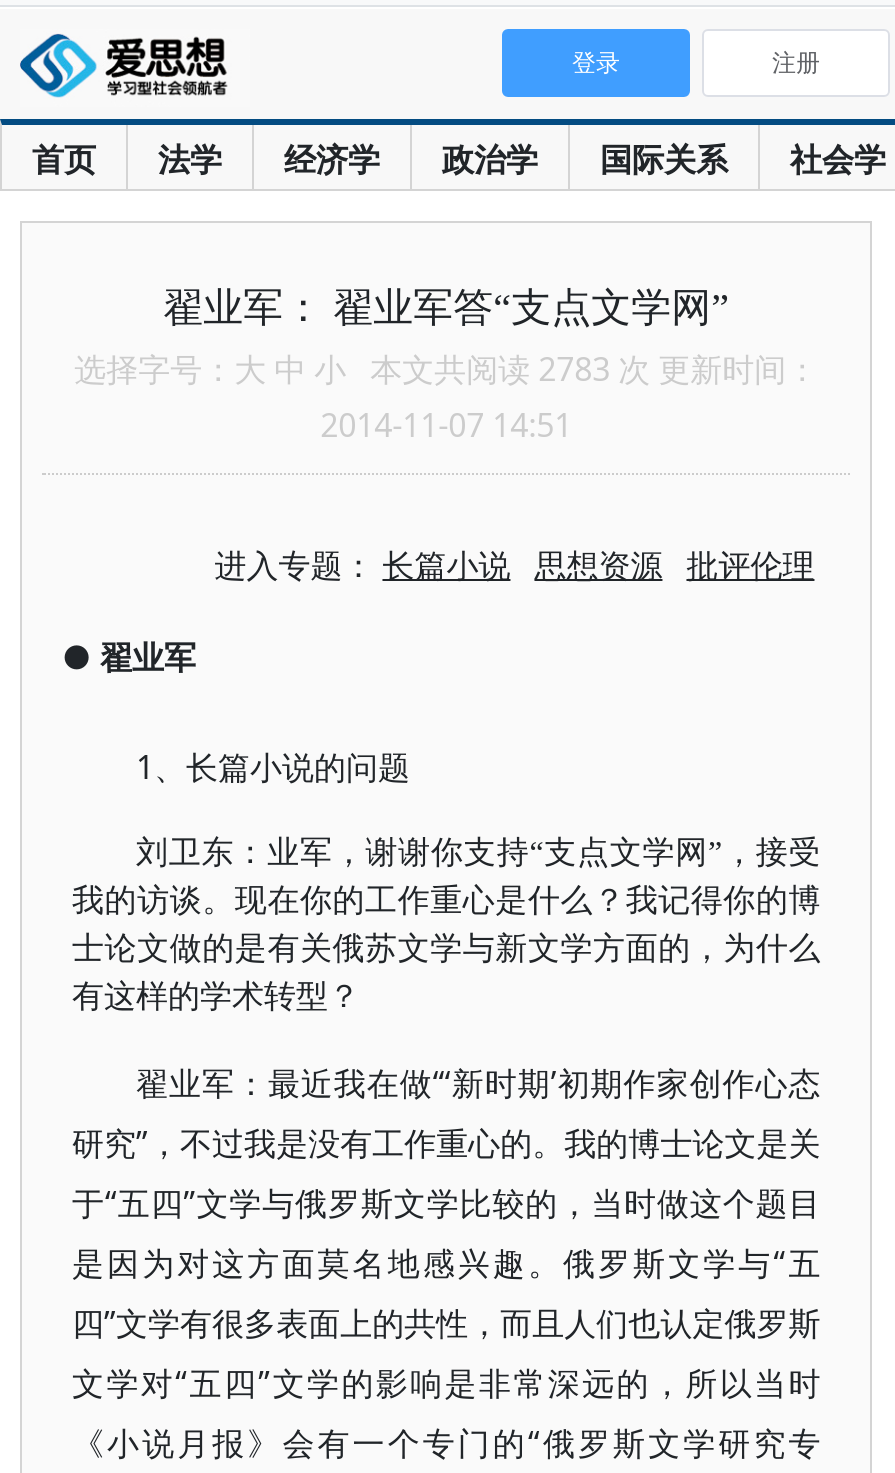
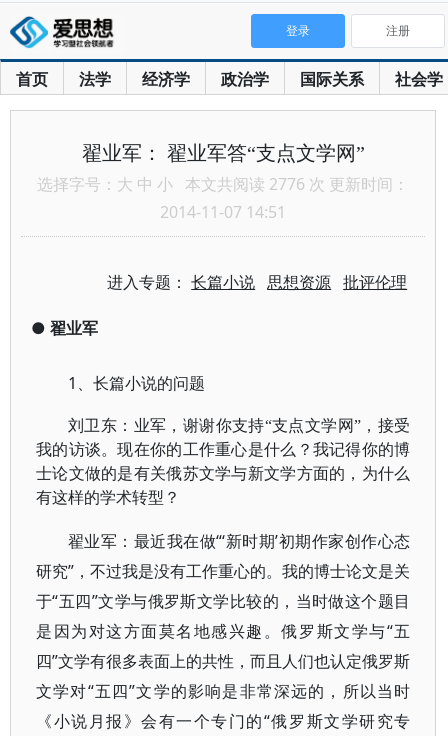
[74,347,818,391] 选择字号：大 中 小本文共阅读 2783 次 更新时间： -> [37,173,409,195] 选择字号：大 中 小本文共阅读 2776 次 更新时间：

